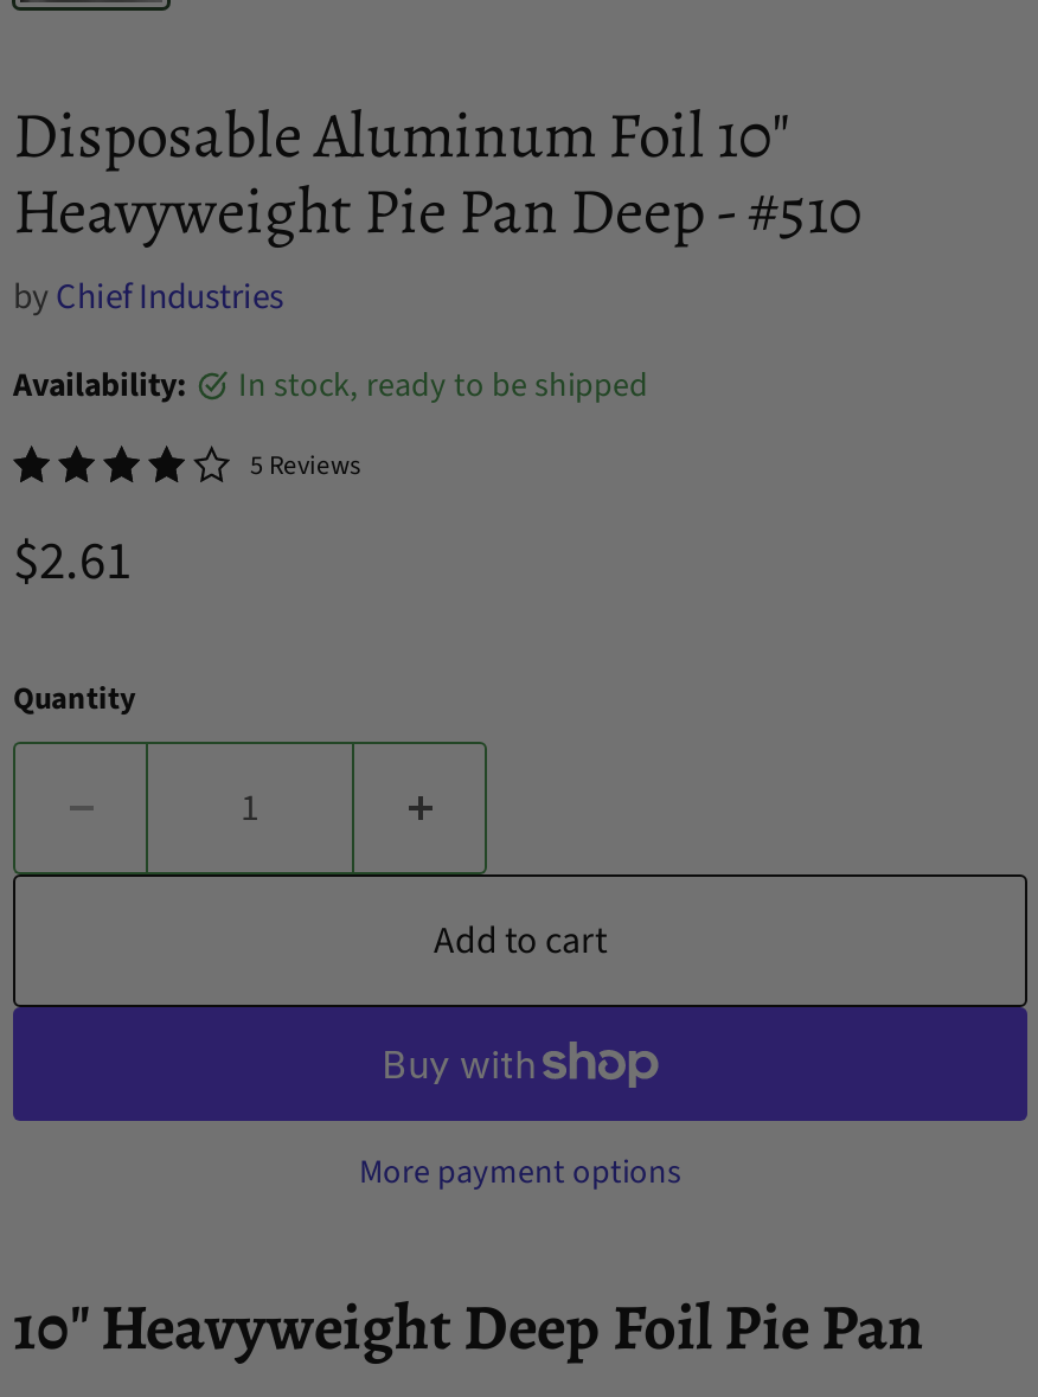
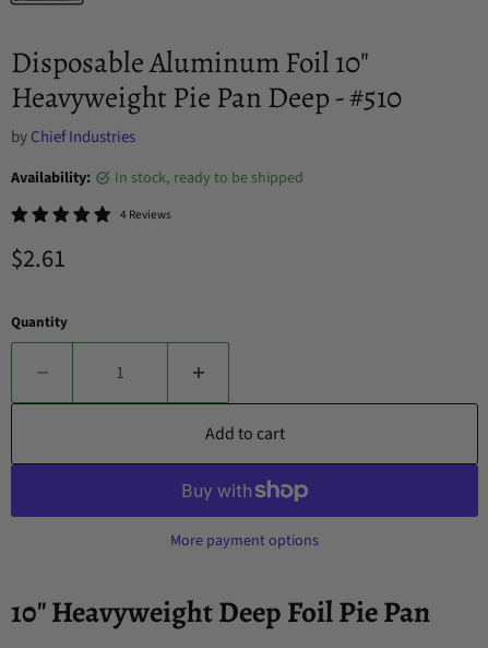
[250,446,361,486] 5 Reviews -> [120,205,171,224] 4 Reviews

